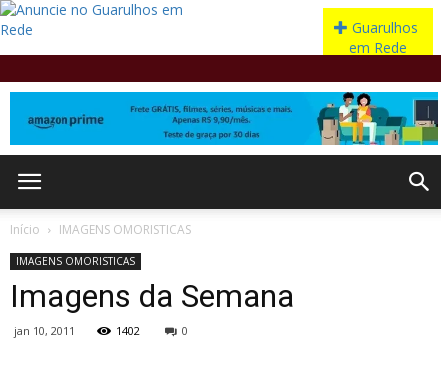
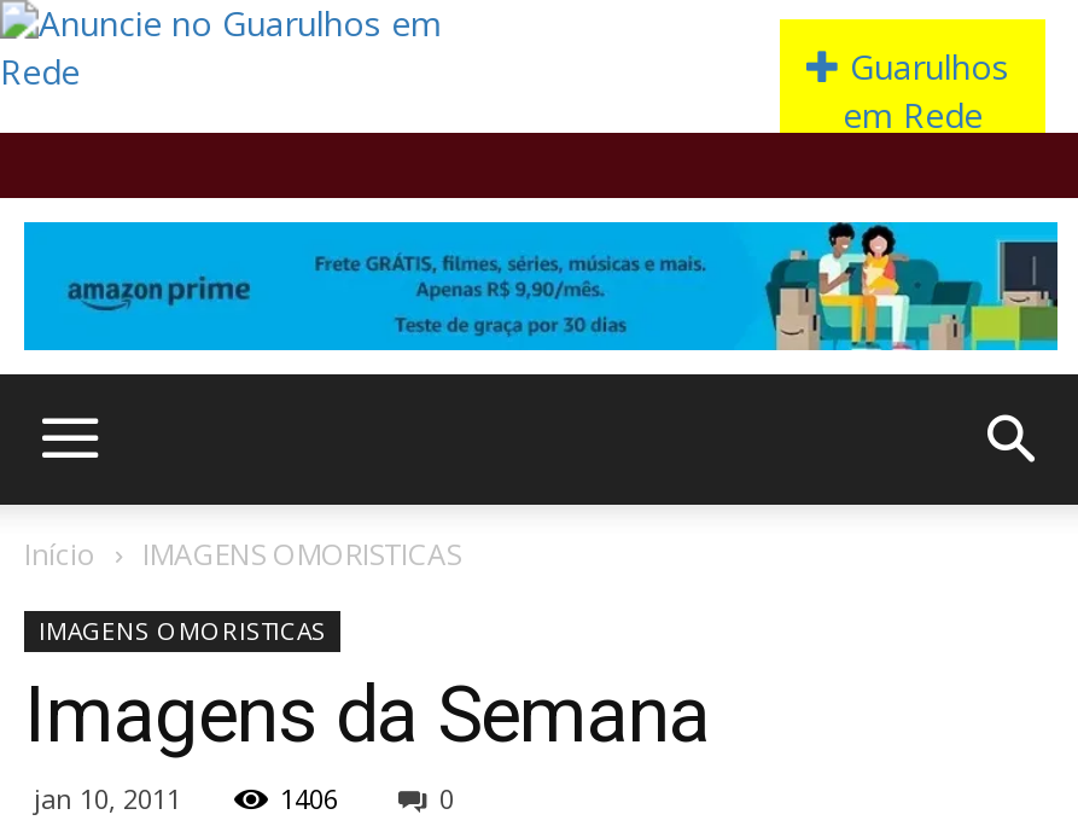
[116,323,140,338] 1402 -> [280,780,338,816] 1406

